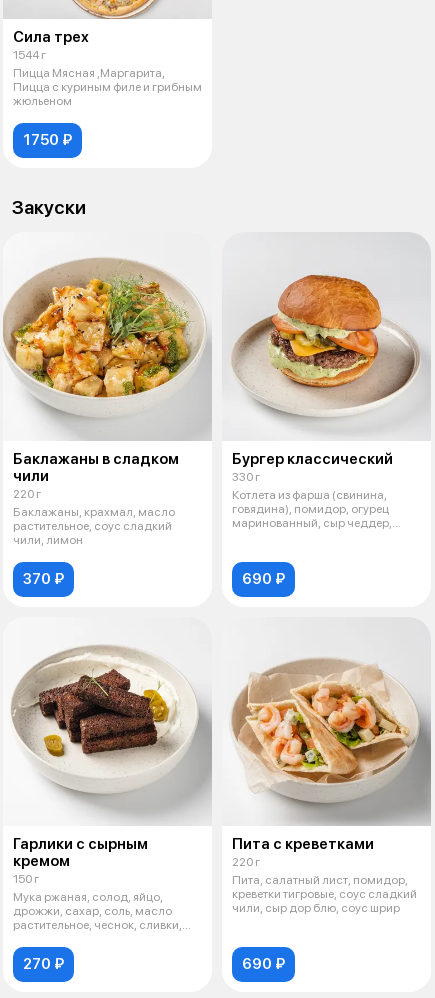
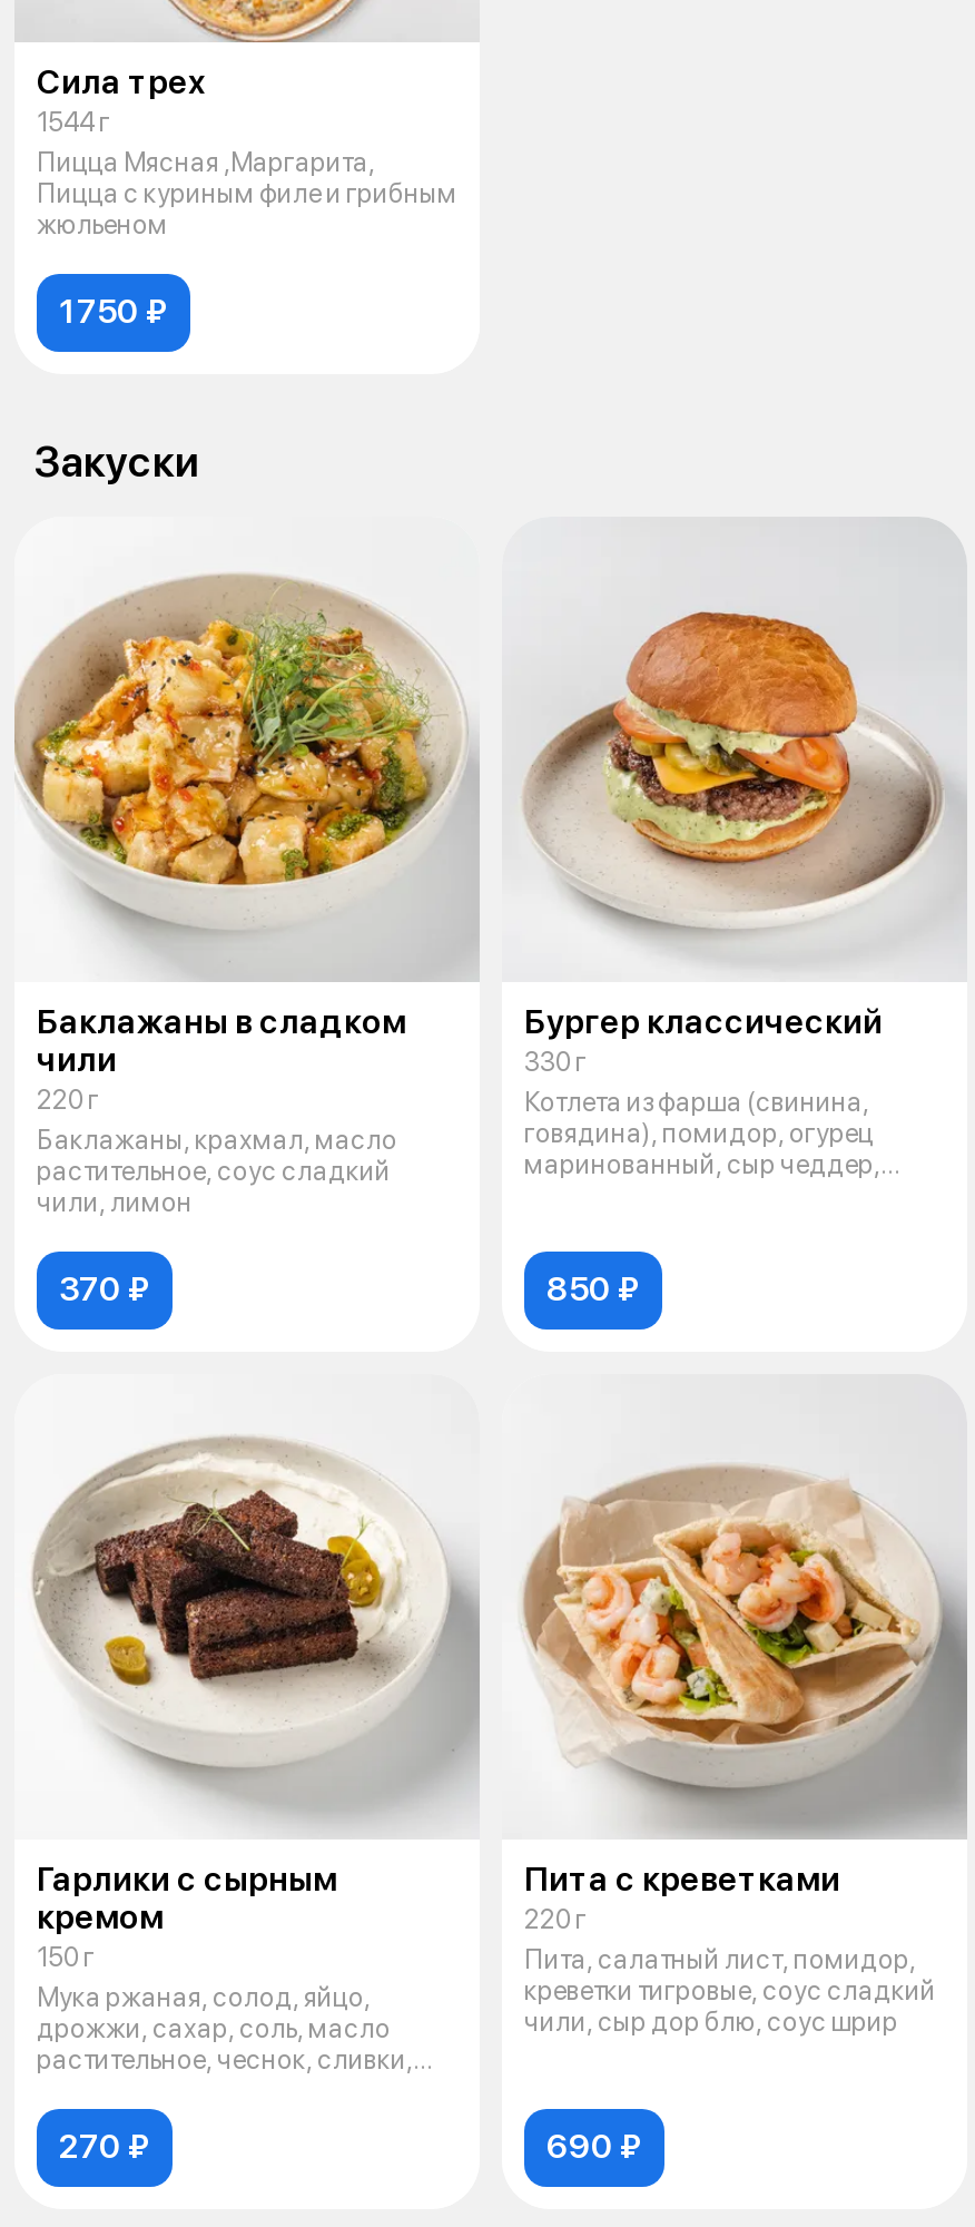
[242,570,285,588] 690 ₽ -> [546,1269,640,1309] 850 ₽

